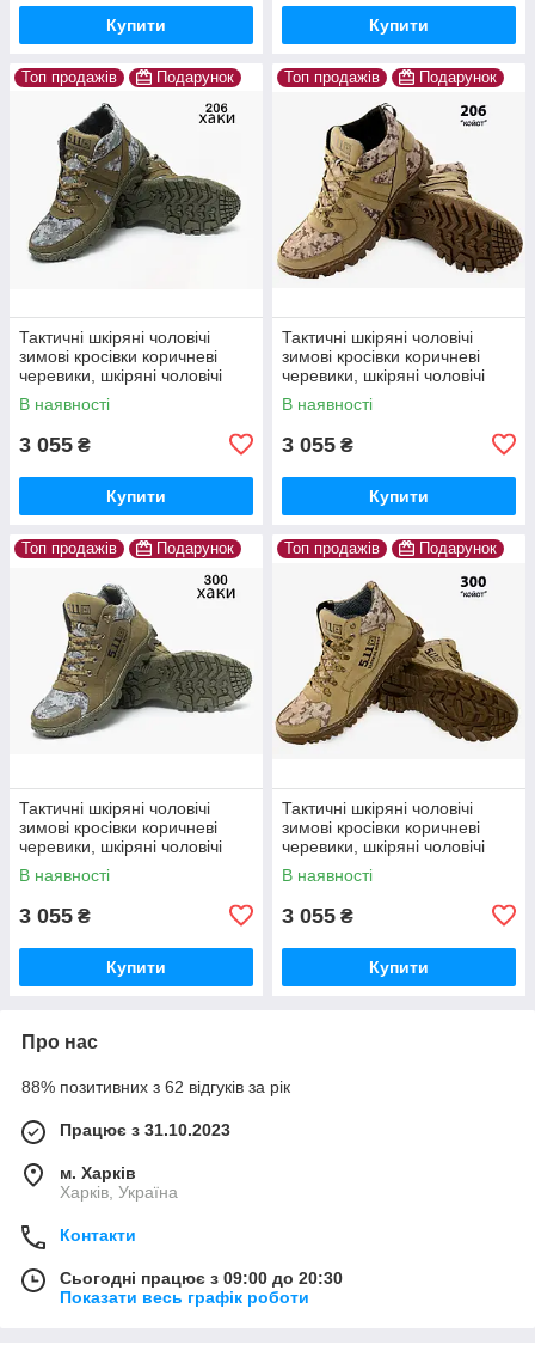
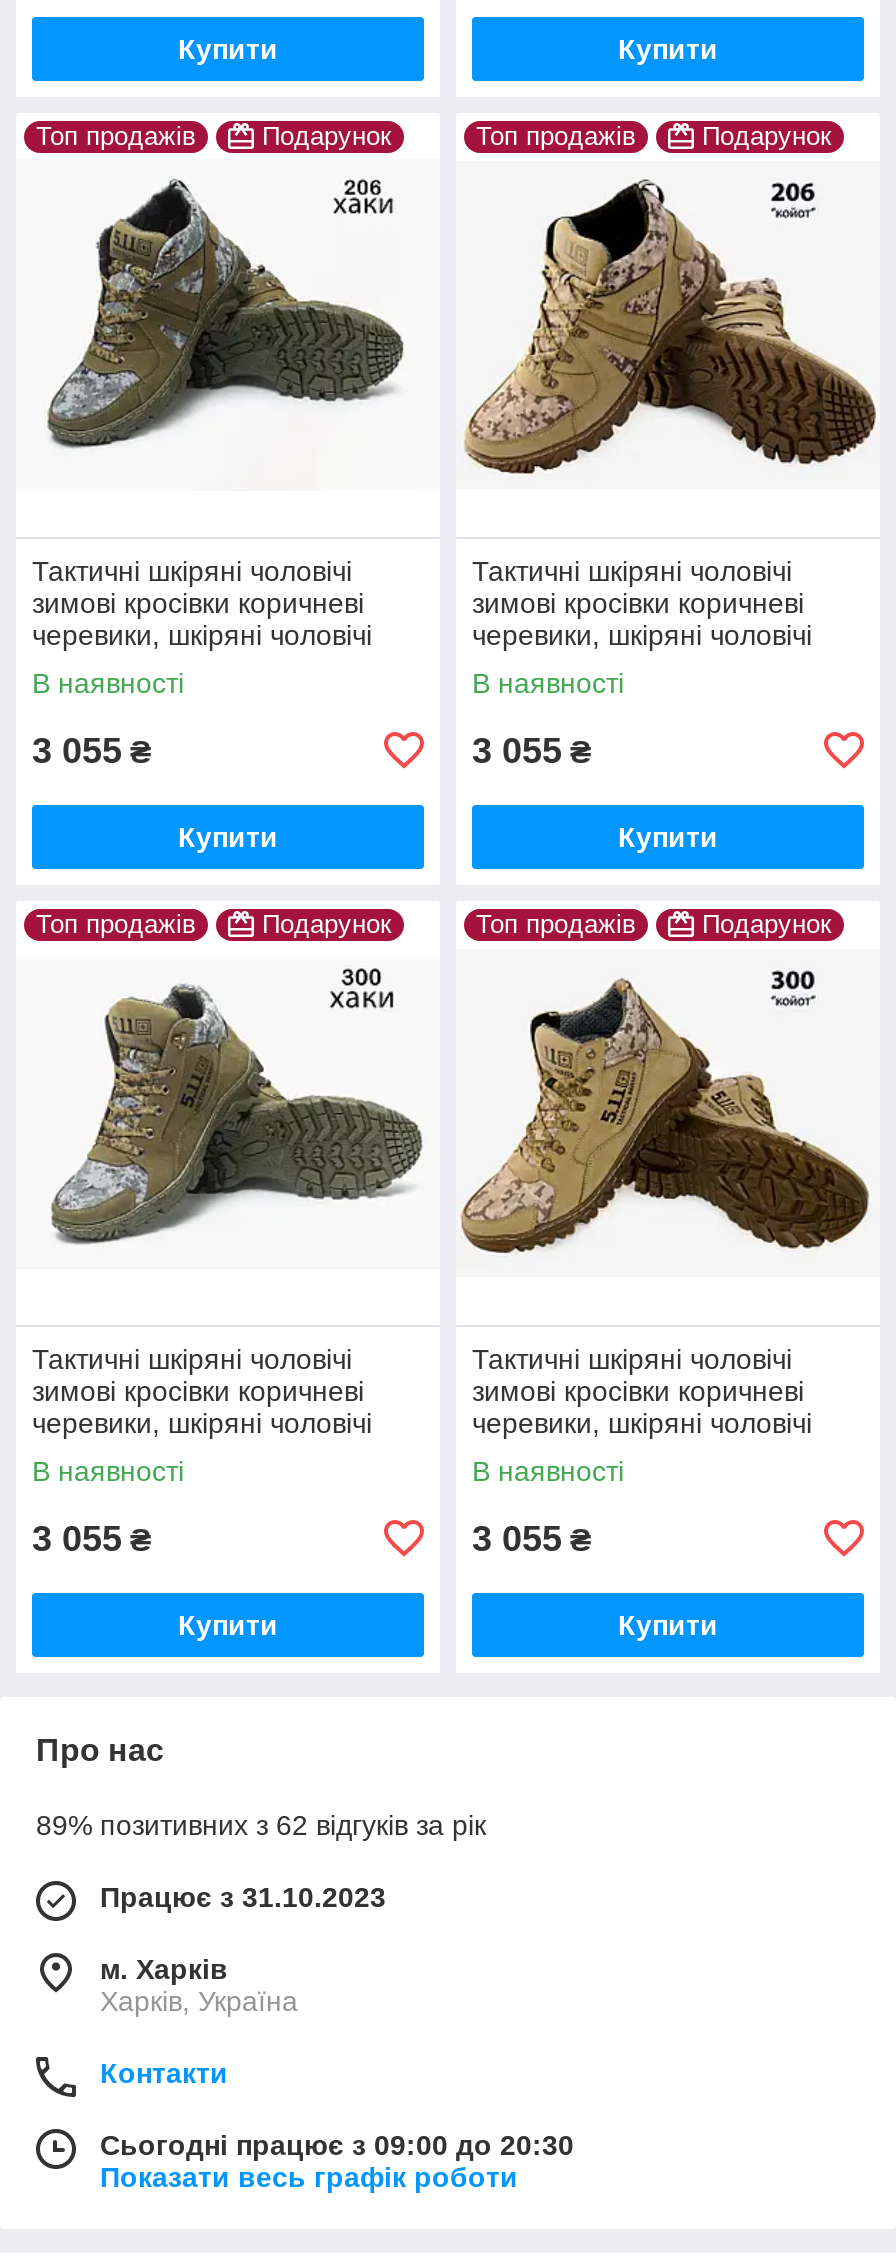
[21,1077,290,1096] 88% позитивних з 62 відгуків за рік -> [36,1809,486,1841] 89% позитивних з 62 відгуків за рік

